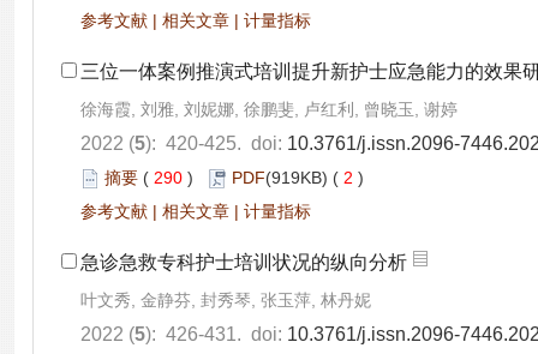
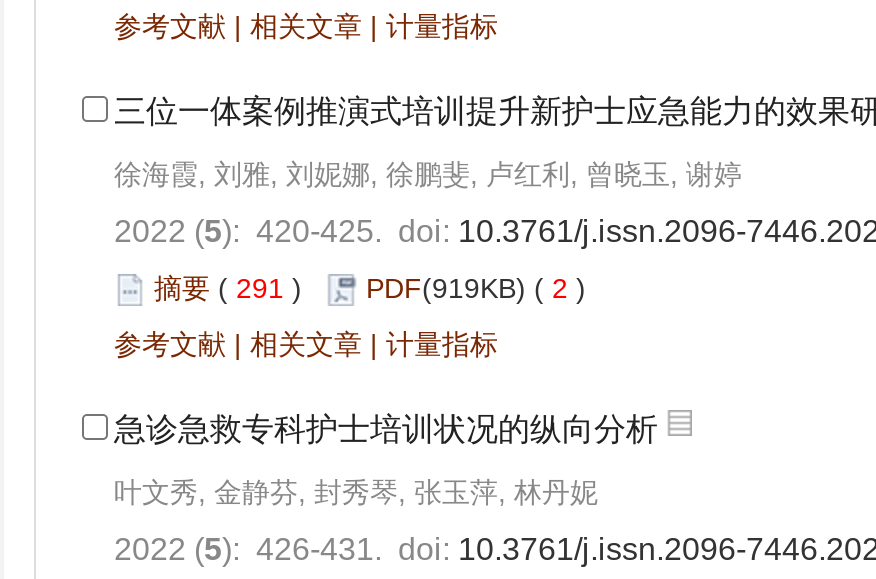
[104,168,373,187] 摘要( 290) PDF(919KB) ( 2) -> [154,272,602,304] 摘要( 291) PDF(919KB) ( 2)

